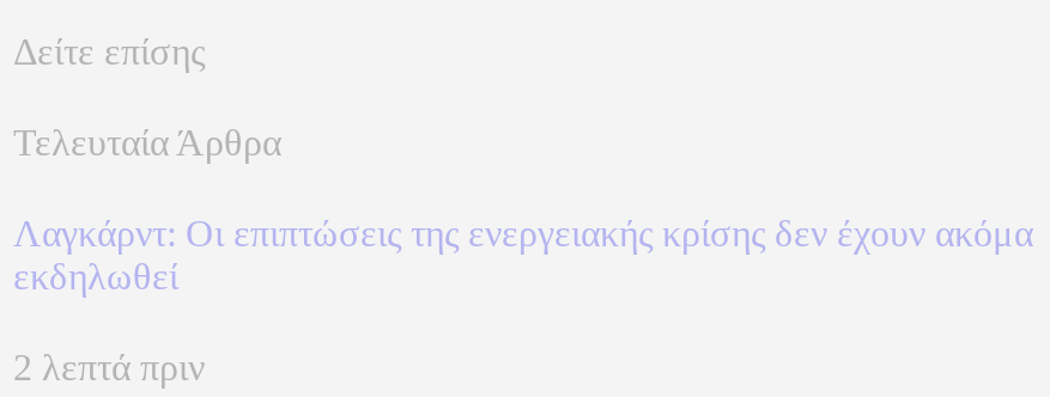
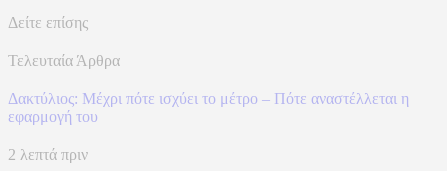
[13,212,1033,295] Λαγκάρντ: Οι επιπτώσεις της ενεργειακής κρίσης δεν έχουν ακόμα | εκδηλωθεί -> [8,89,409,124] Δακτύλιος: Μέχρι πότε ισχύει το μέτρο – Πότε αναστέλλεται η | εφαρμογή του

